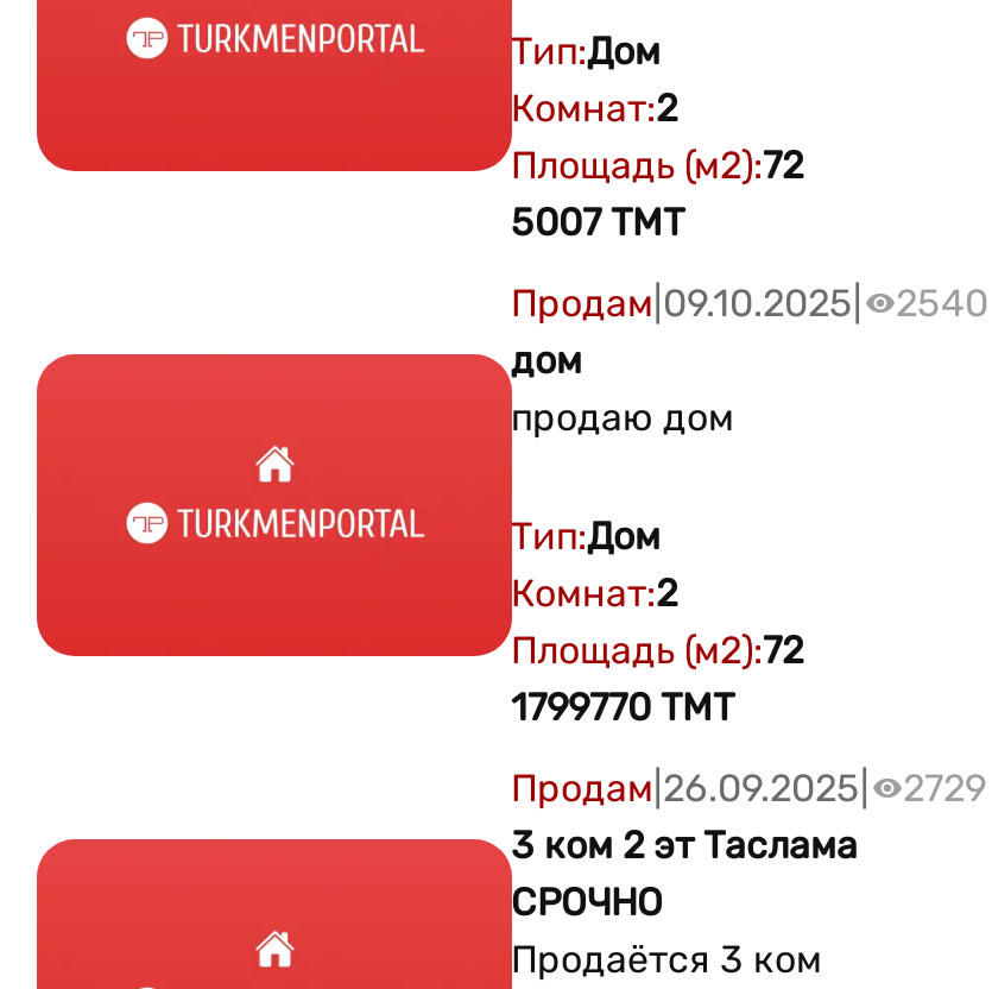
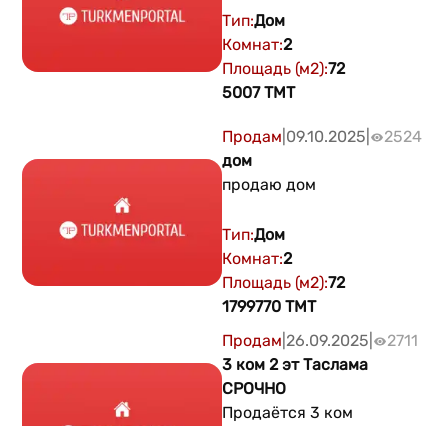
[896,279,988,324] 2540 -> [383,127,421,146] 2524
[903,764,986,809] 2729 -> [386,331,417,350] 2711

